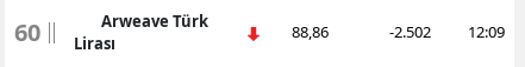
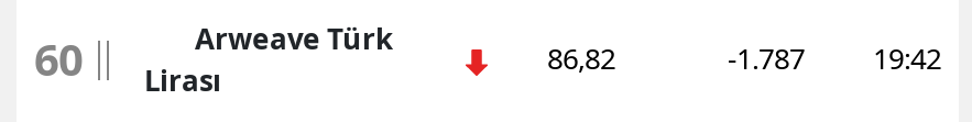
[292,21,329,42] 88,86 -> [547,38,615,78] 86,82
[389,21,431,42] -2.502 -> [728,38,805,78] -1.787
[468,21,505,42] 12:09 -> [873,38,941,78] 19:42

